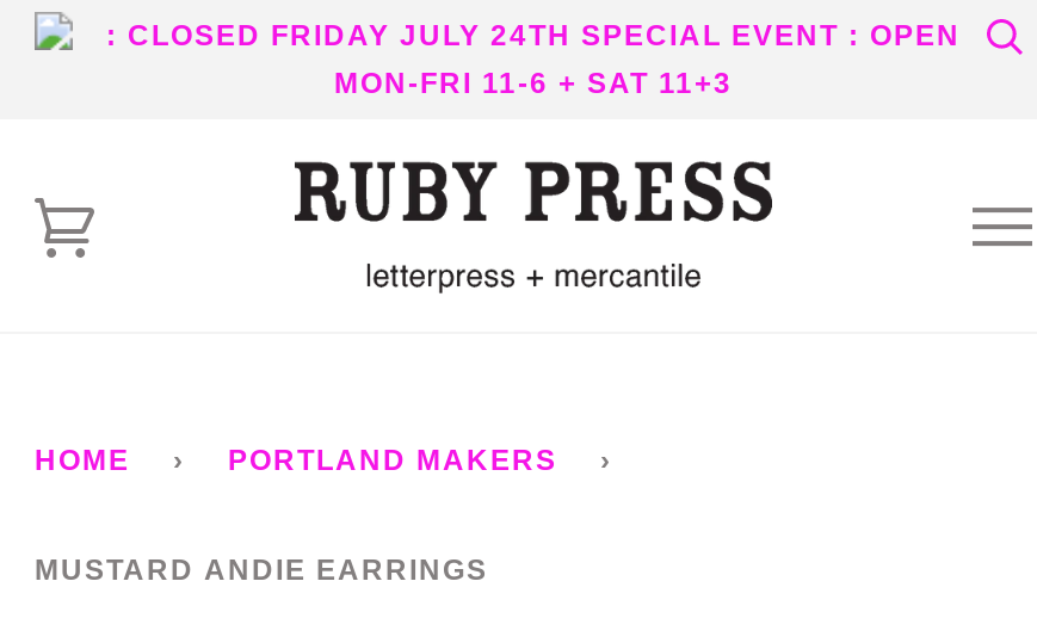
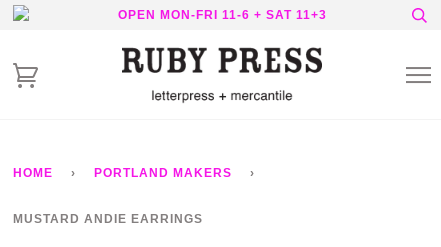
[106,19,961,98] : CLOSED FRIDAY JULY 24TH SPECIAL EVENT : OPEN | MON-FRI 11-6 + SAT 11+3 -> [117,8,326,21] OPEN MON-FRI 11-6 + SAT 11+3

